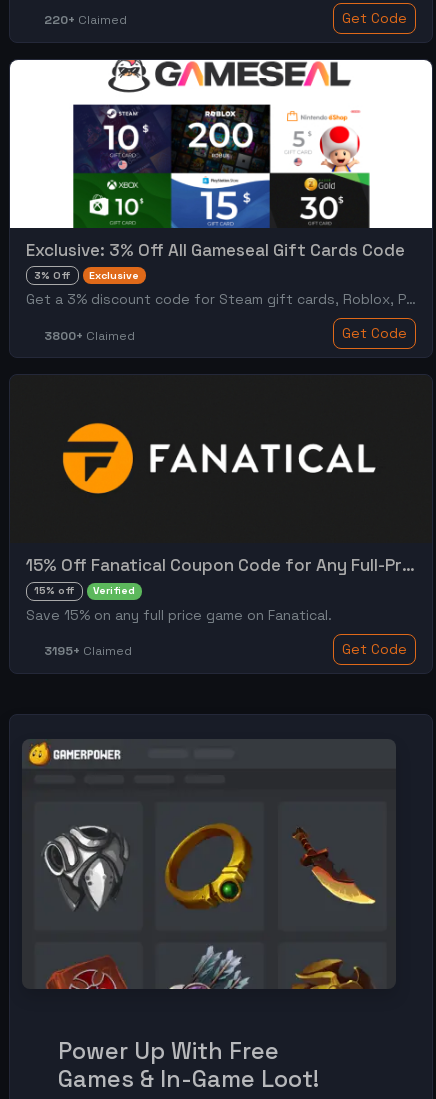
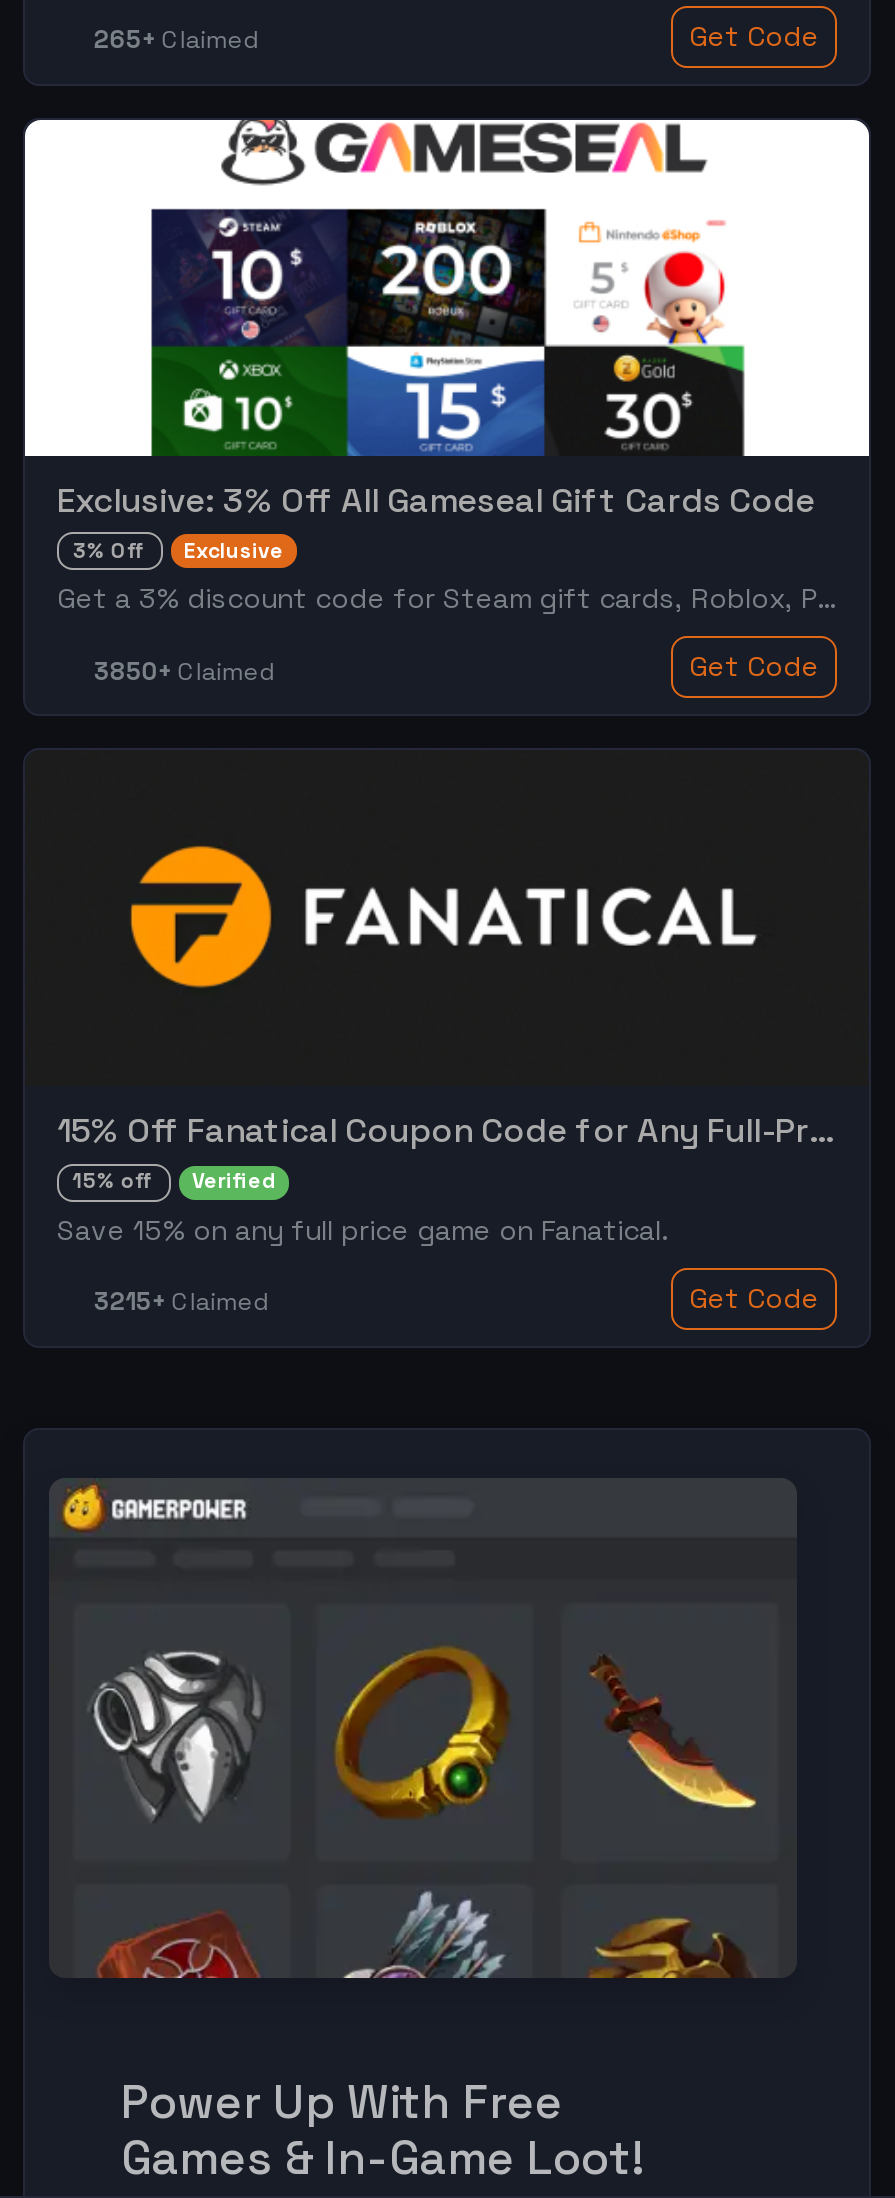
[44,12,127,28] 220+ Claimed -> [94,24,260,56] 265+ Claimed
[44,328,135,344] 3800+ Claimed -> [94,656,276,688] 3850+ Claimed
[44,643,132,659] 3195+ Claimed -> [94,1287,270,1319] 3215+ Claimed

